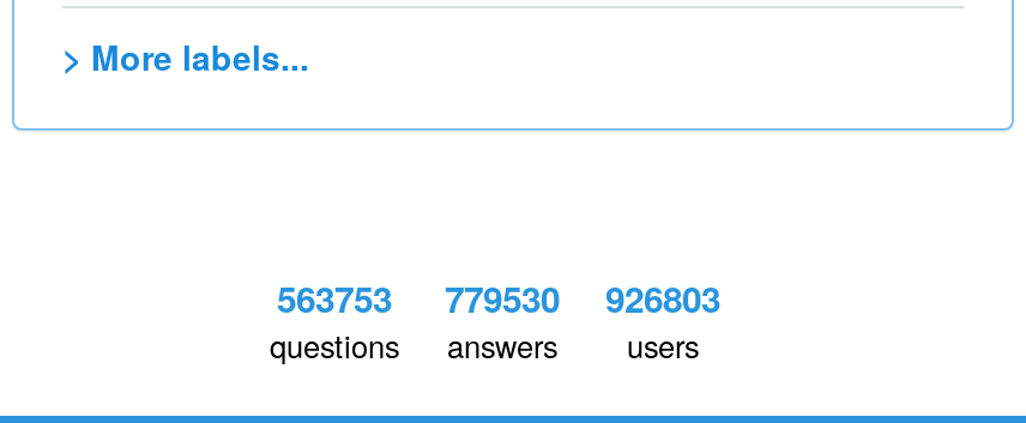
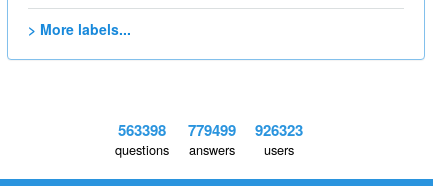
[277,272,392,325] 563753 -> [117,119,165,141] 563398
[445,272,560,325] 779530 -> [187,119,235,141] 779499
[605,272,720,325] 926803 -> [254,119,302,141] 926323

